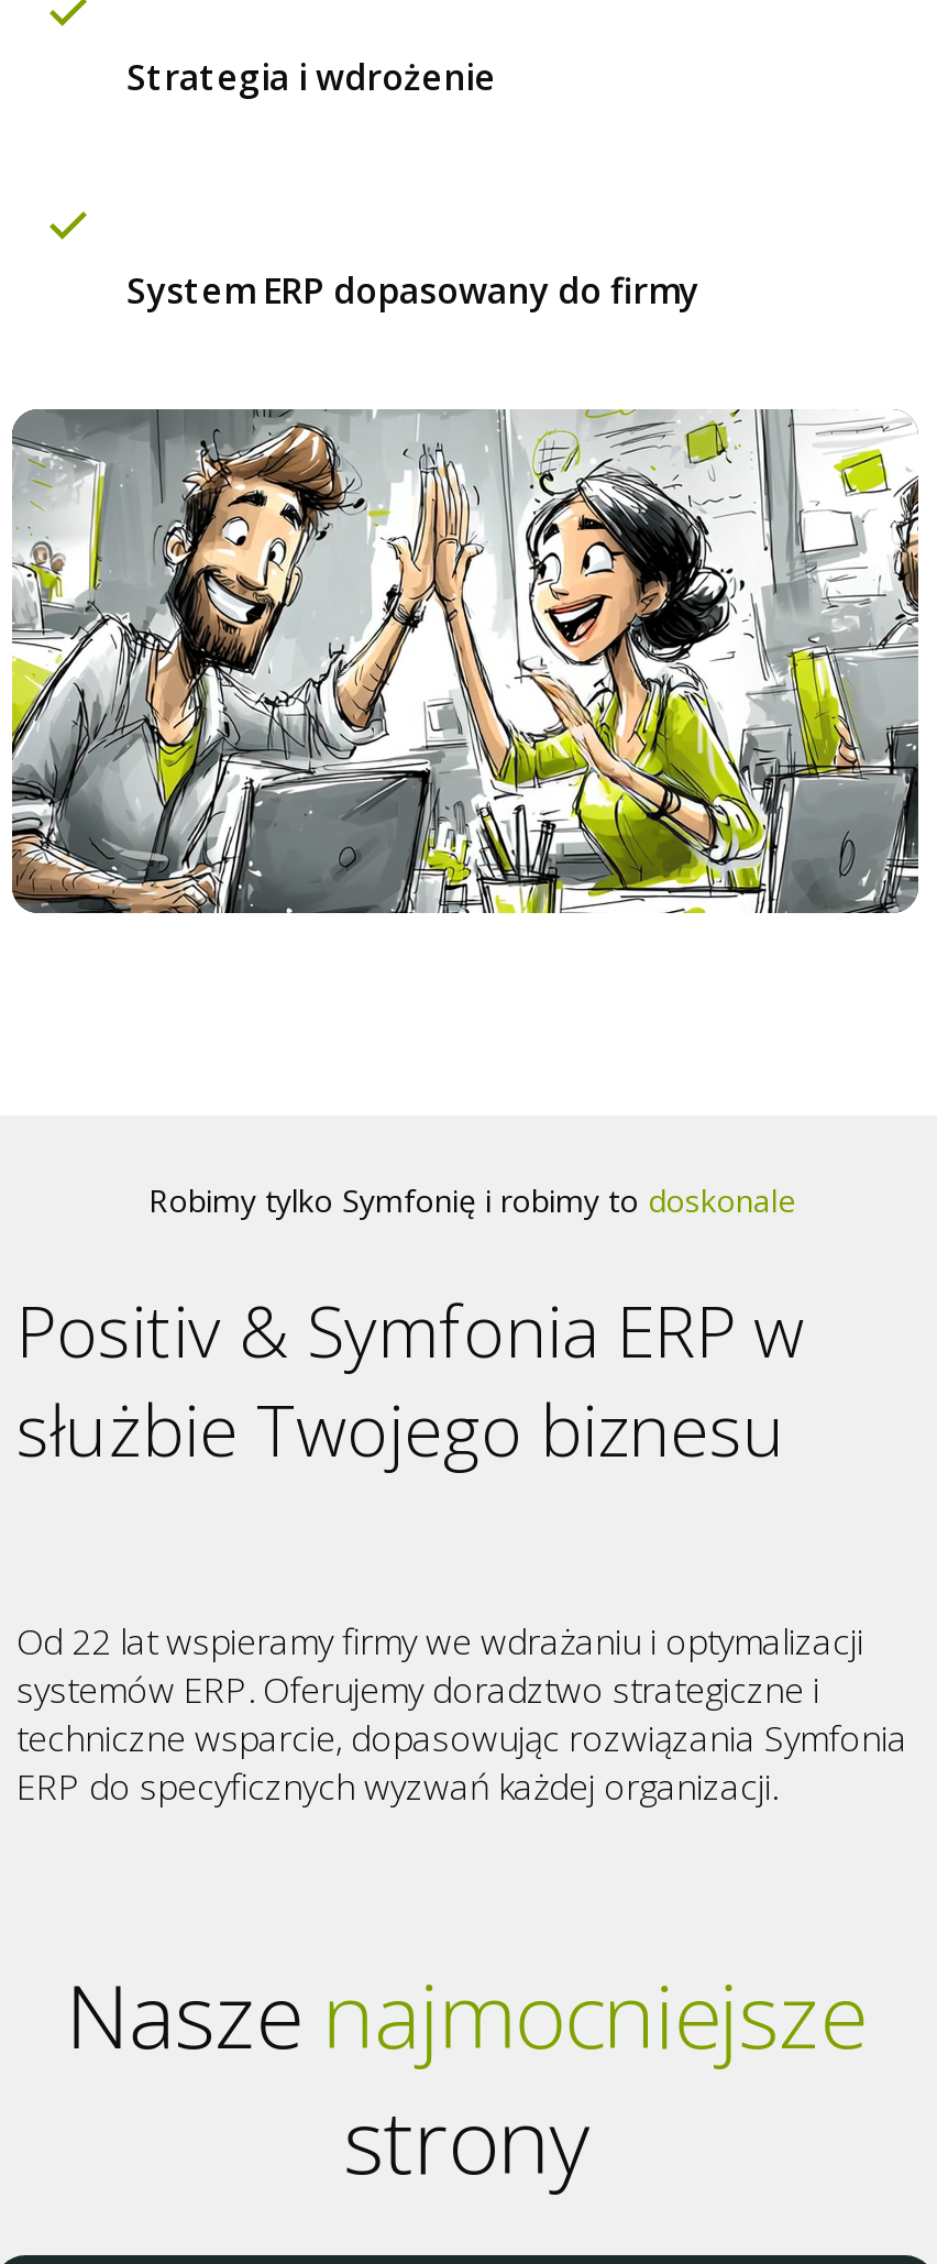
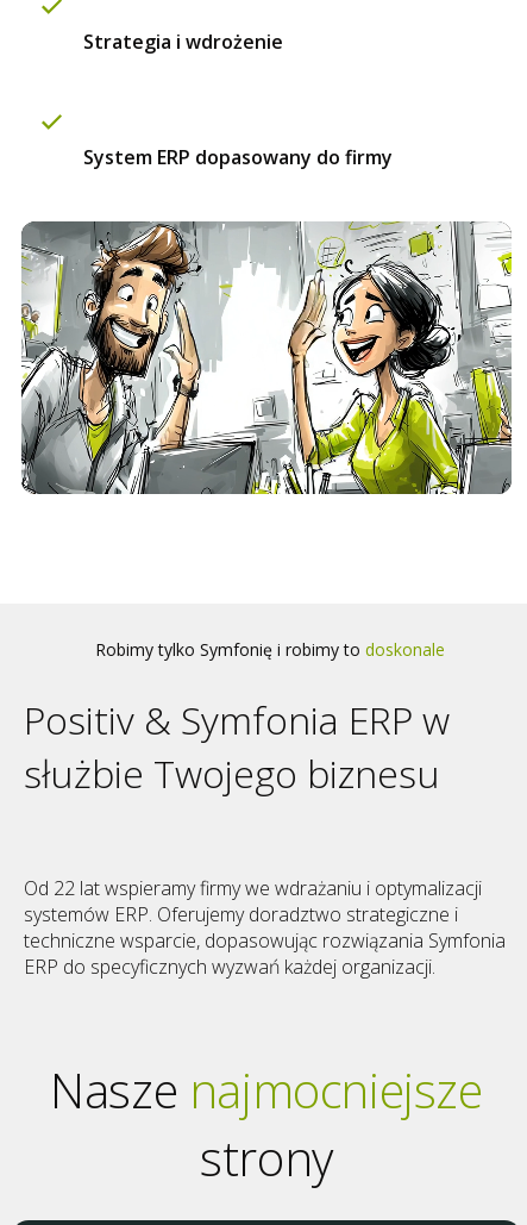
[10,409,921,915] [image] -> [20,220,513,495] [image]

